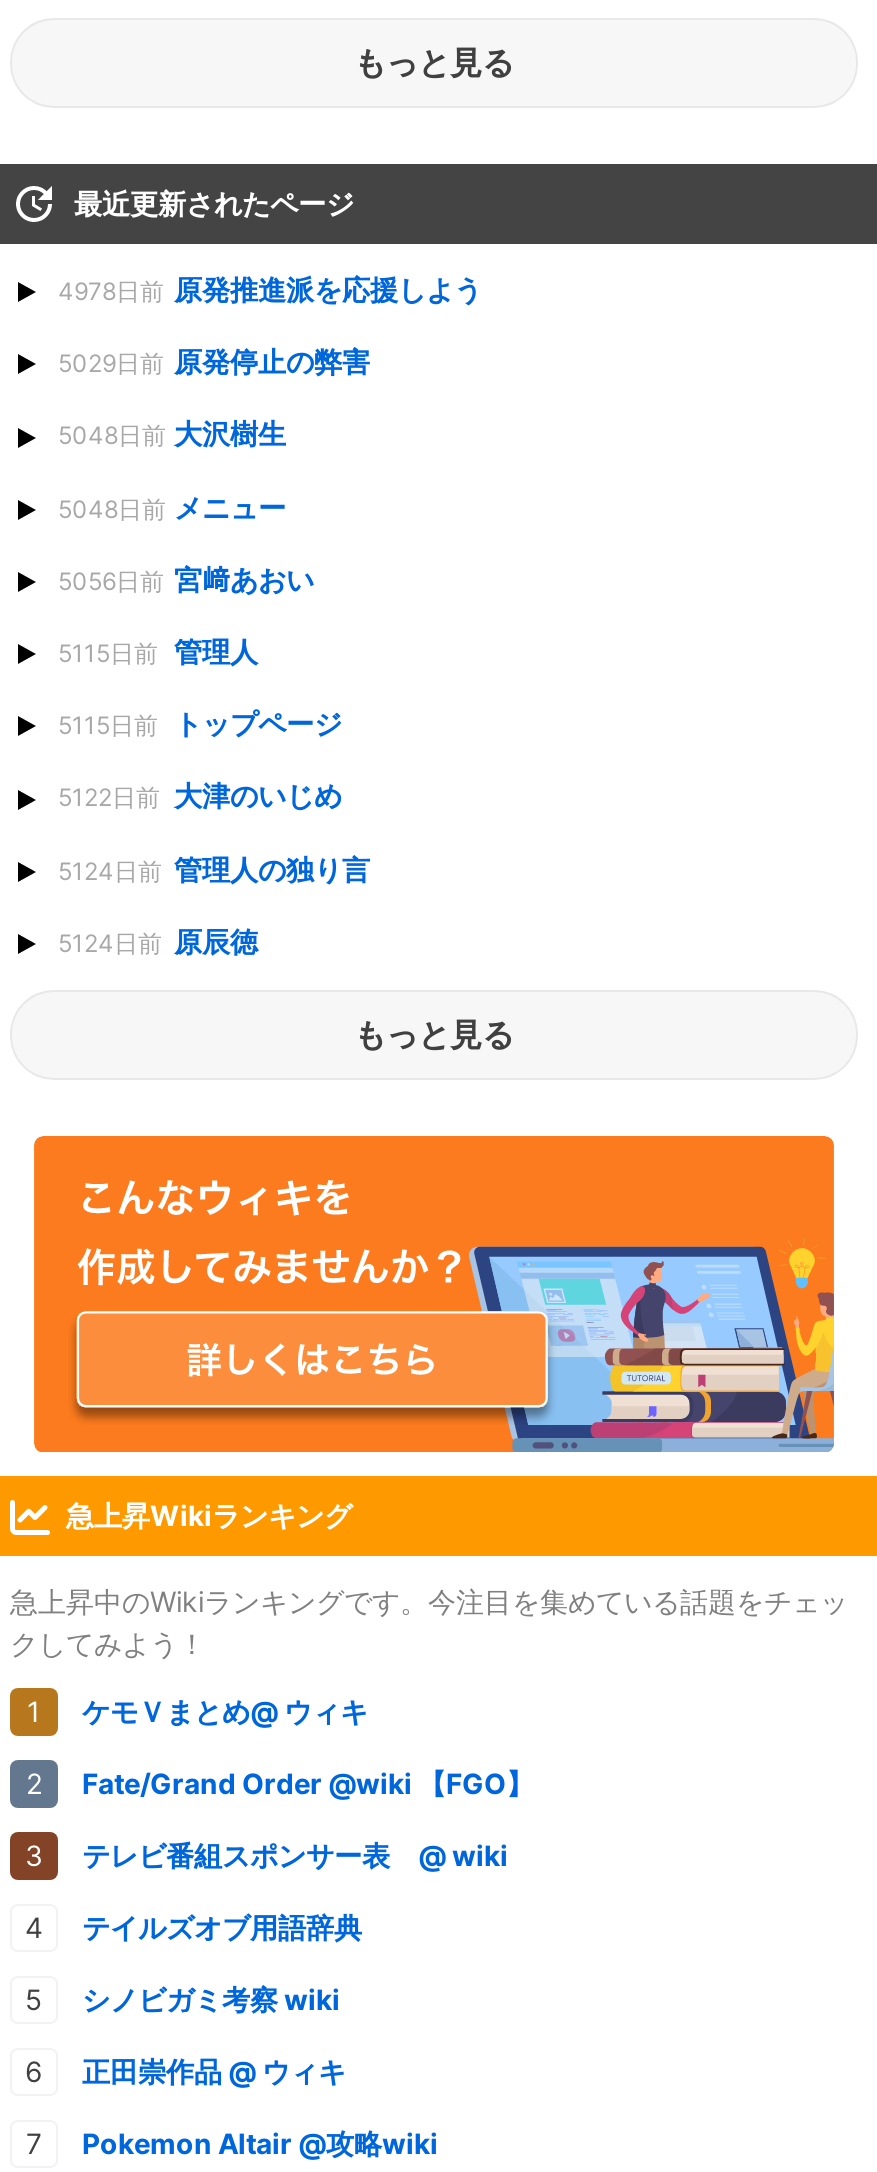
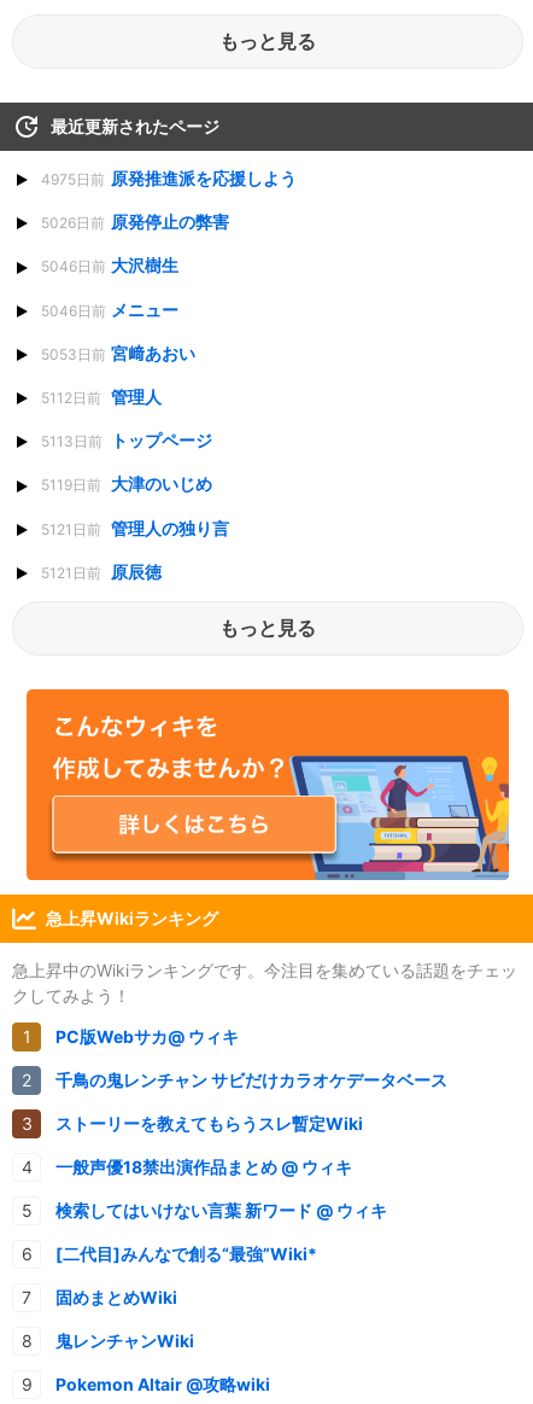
[58,272,482,306] 4978日前 原発推進派を応援しよう -> [41,168,297,188] 4975日前 原発推進派を応援しよう
[58,344,370,378] 5029日前 原発停止の弊害 -> [41,212,229,232] 5026日前 原発停止の弊害
[58,417,286,451] 5048日前 大沢樹生 -> [41,255,178,276] 5046日前 大沢樹生
[58,489,286,523] 5048日前 メニュー -> [41,299,178,319] 5046日前 メニュー
[58,562,314,596] 5056日前 宮﨑あおい -> [41,343,195,363] 5053日前 宮﨑あおい
[58,634,258,668] 5115日前 管理人 -> [41,386,162,407] 5112日前 管理人
[58,706,342,740] 5115日前 トップページ -> [41,430,212,450] 5113日前 トップページ
[58,779,342,813] 5122日前 大津のいじめ -> [41,474,212,494] 5119日前 大津のいじめ
[58,851,370,885] 5124日前 管理人の独り言 -> [41,517,229,538] 5121日前 管理人の独り言
[58,923,258,957] 5124日前 原辰徳 -> [41,561,162,582] 5121日前 原辰徳
[82,1693,534,2087] ケモＶまとめ@ ウィキ | Fate/Grand Order @wiki 【FGO】 | テレビ番組スポンサー表 @ wiki | テイルズオブ用語辞典 | シノビガミ考察 wiki | 正田崇作品 @ ウィキ -> [55,1026,447,1350] PC版Webサカ@ ウィキ | 千鳥の鬼レンチャン サビだけカラオケデータベース | ストーリーを教えてもらうスレ暫定Wiki | 一般声優18禁出演作品まとめ @ ウィキ | 検索してはいけない言葉 新ワード @ ウィキ | [二代目]みんなで創る“最強”Wiki* | 固めまとめWiki | 鬼レンチャンWiki

